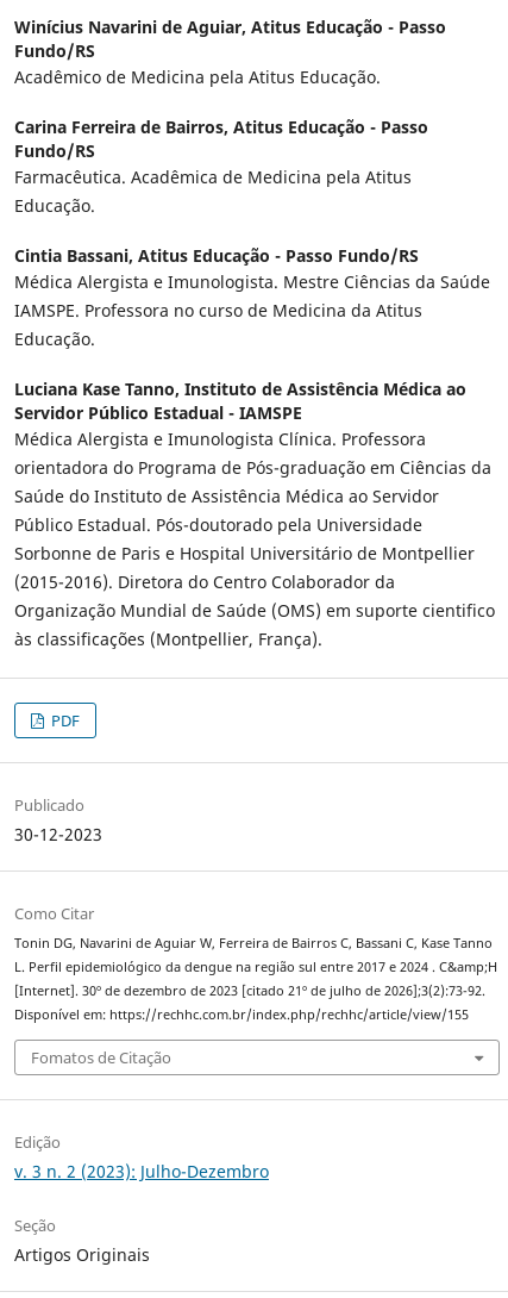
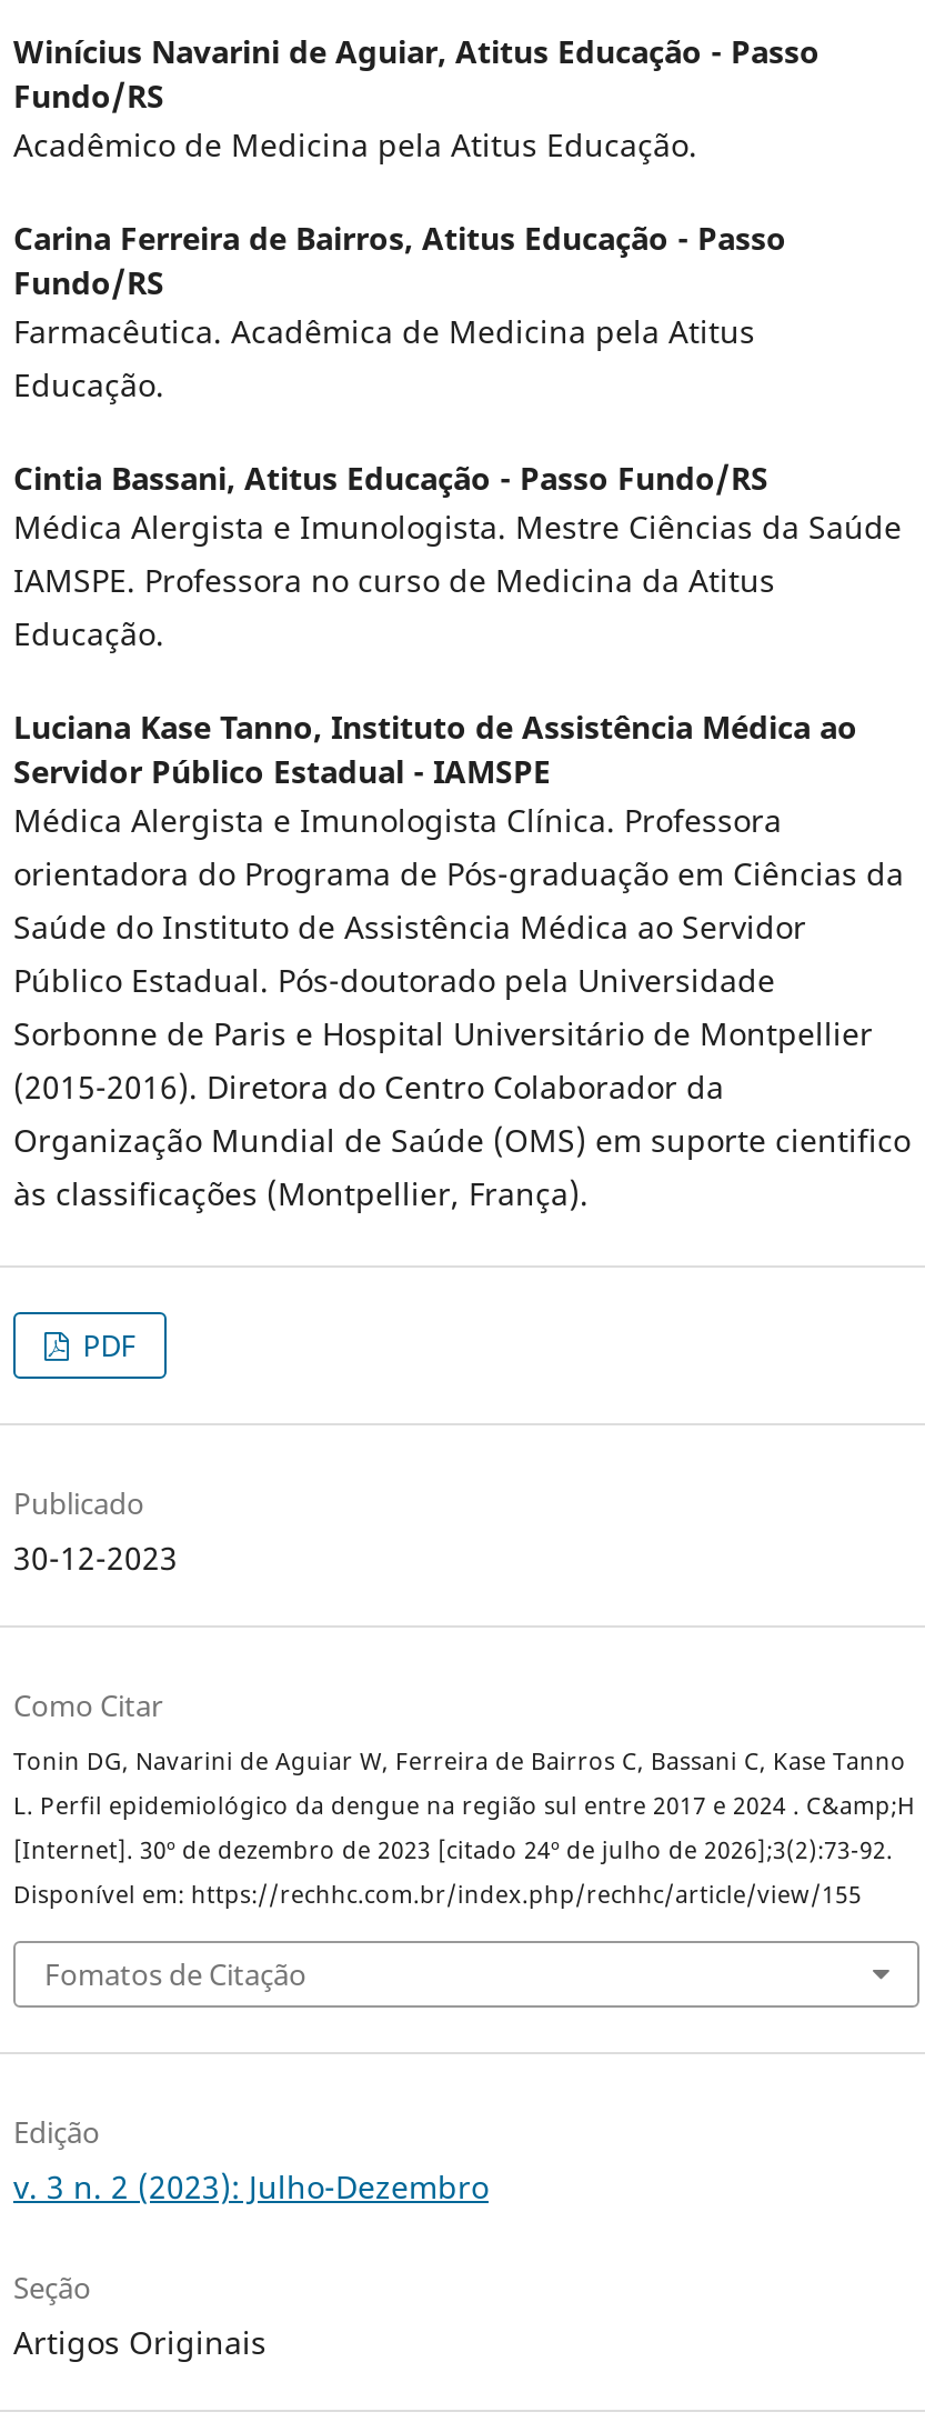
[14,983,485,999] [Internet]. 30º de dezembro de 2023 [citado 21º de julho de 2026];3(2):73-92. -> [13,1835,893,1866] [Internet]. 30º de dezembro de 2023 [citado 24º de julho de 2026];3(2):73-92.

